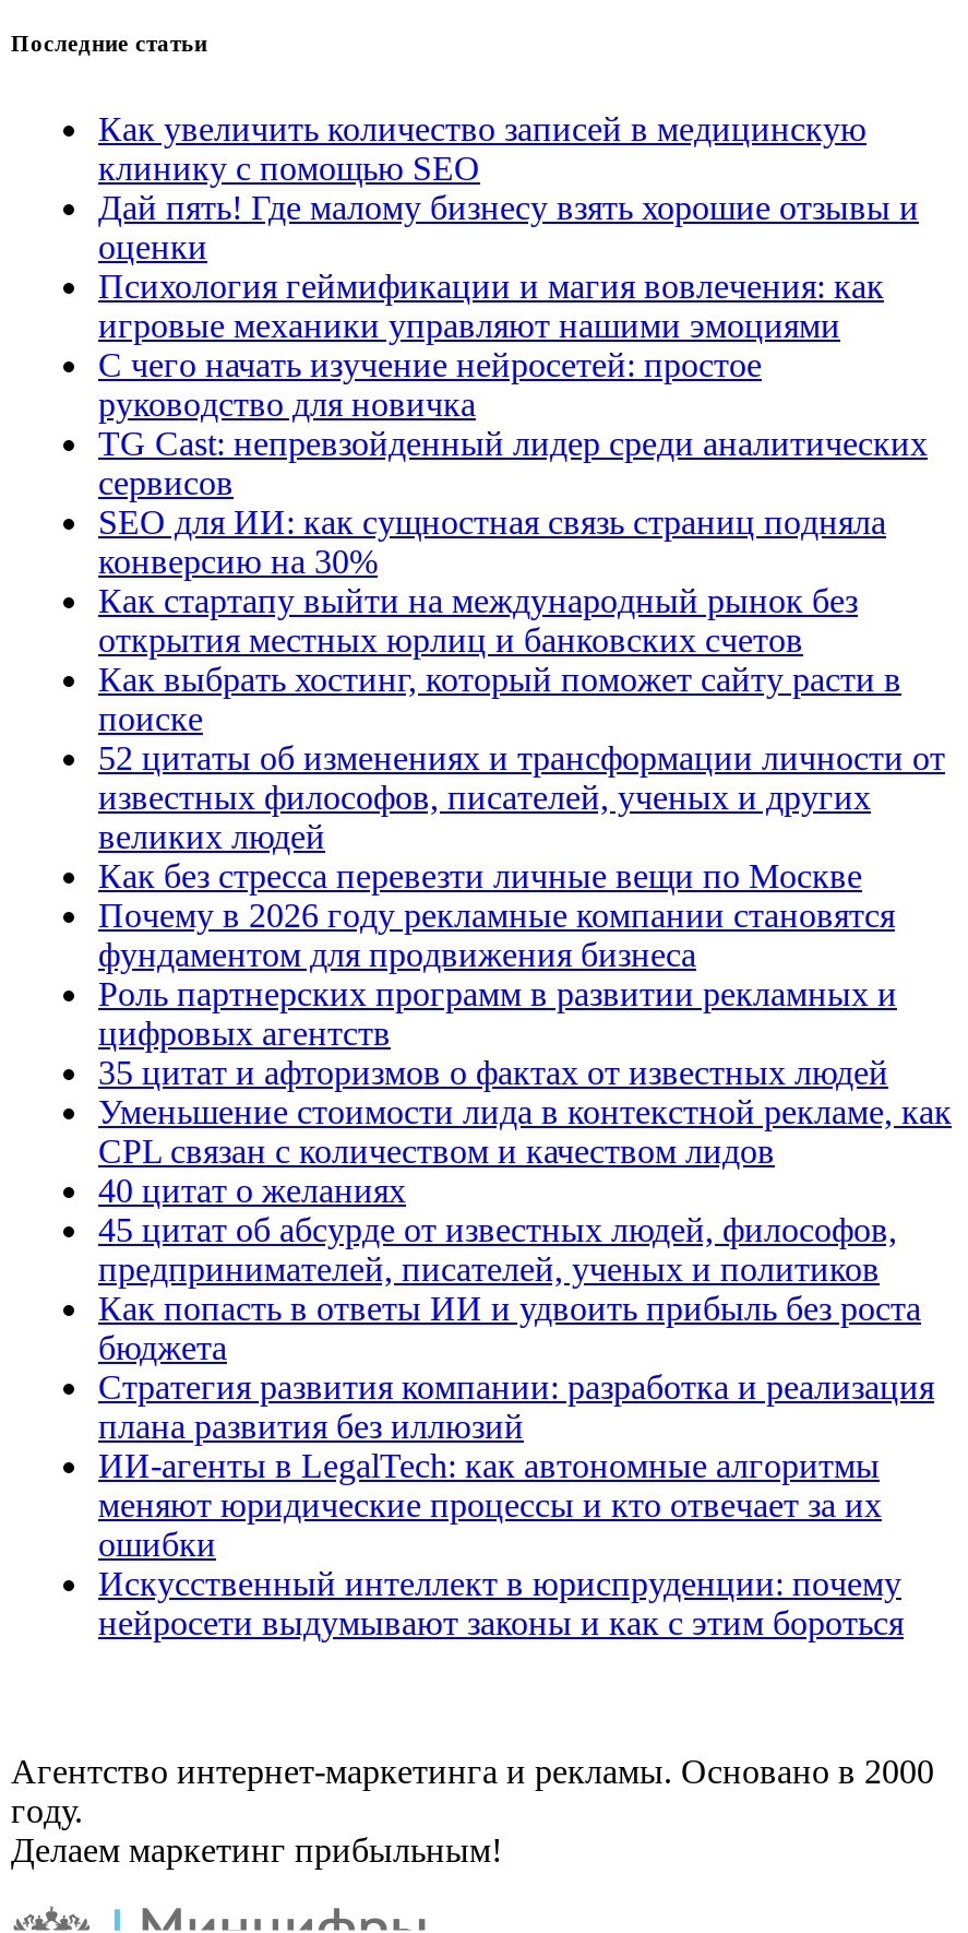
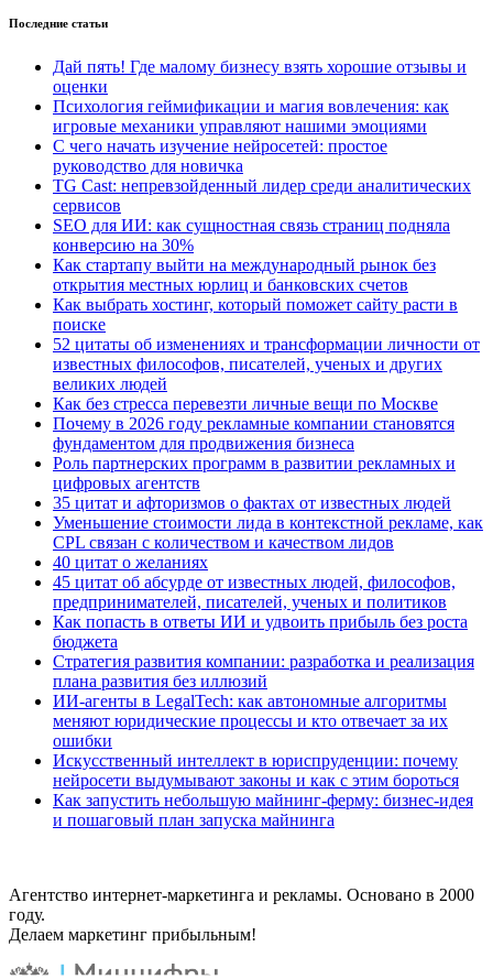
[98,110,867,186] Как увеличить количество записей в медицинскую | клинику с помощью SEO -> none
moved [98,188,952,1641] -> [53,57,483,789]: Дай пять! Где малому бизнесу взять хорошие отзывы и | оценки | Психология геймификации и магия вовлечения: как | ... | Искусственный интеллект в юриспруденции: почему | нейросети выдумывают законы и как с этим бороться
none -> [53,790,473,829] Как запустить небольшую майнинг-ферму: бизнес-идея | и пошаговый план запуска майнинга

